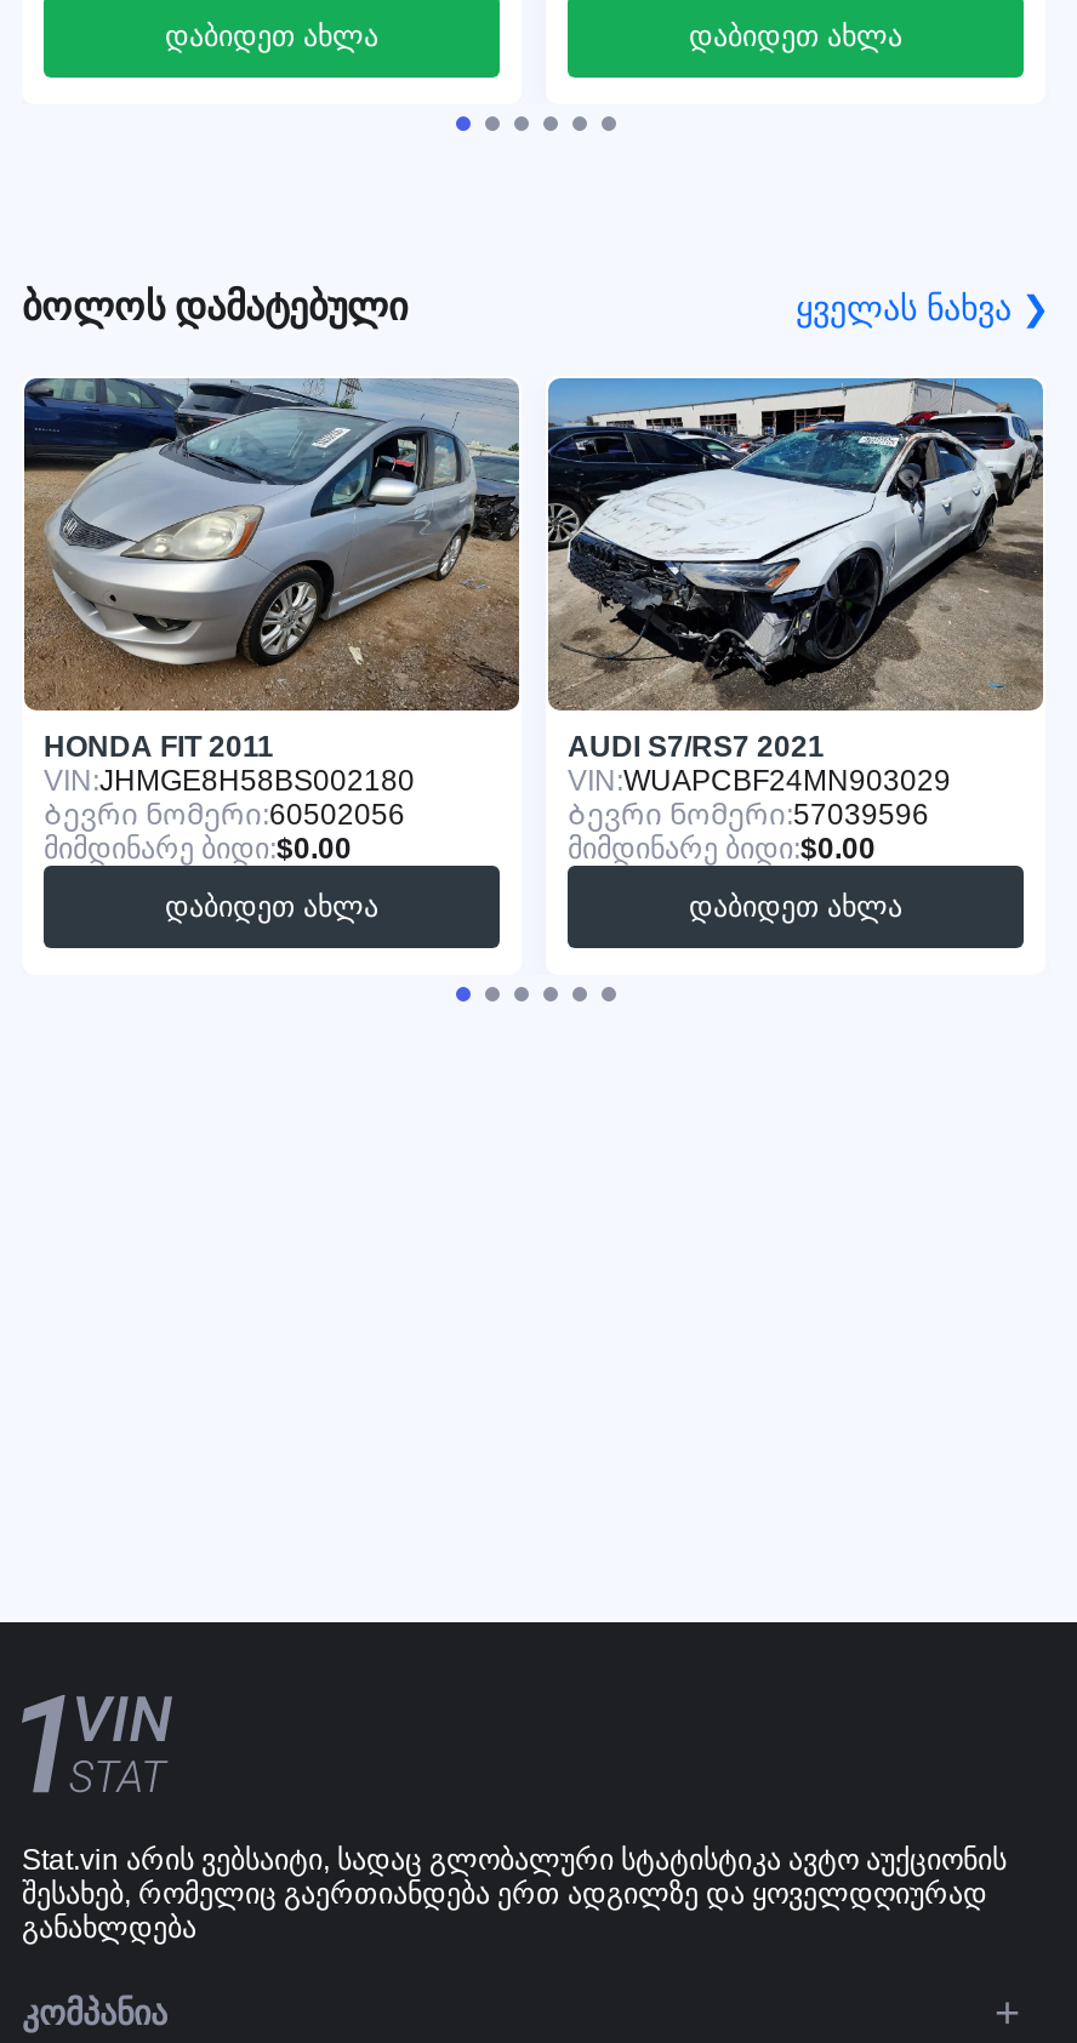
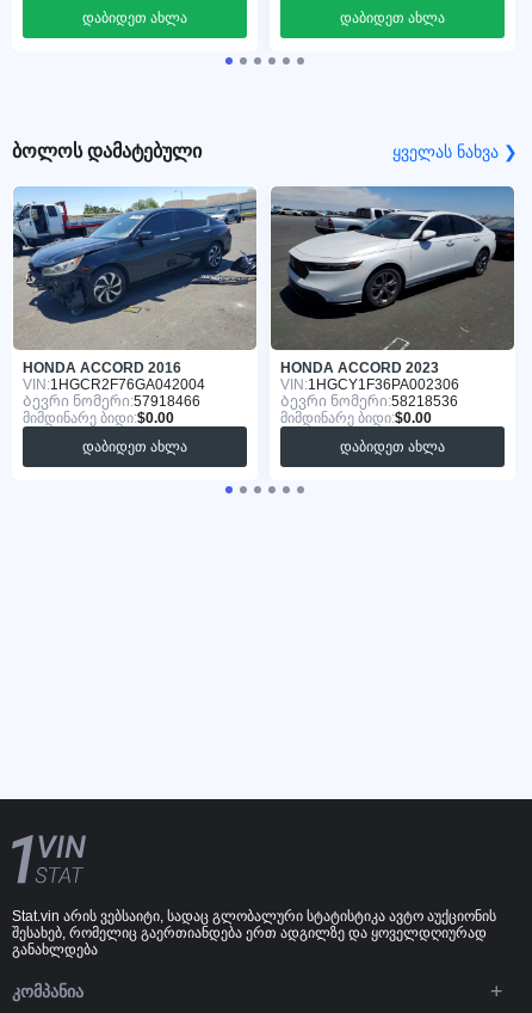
[22,376,522,763] [image] | HONDA FIT 2011 -> [12,186,258,376] [image] | HONDA ACCORD 2016
[548,378,1043,831] [image] | AUDI S7/RS7 2021 | VIN: WUAPCBF24MN903029 | Ბევრი ნომერი:57039596 -> [271,186,514,410] [image] | HONDA ACCORD 2023 | VIN: 1HGCY1F36PA002306 | Ბევრი ნომერი:58218536
[44,763,415,797] VIN: JHMGE8H58BS002180 -> [23,376,205,393] VIN: 1HGCR2F76GA042004
[44,797,405,831] Ბევრი ნომერი:60502056 -> [23,393,200,410] Ბევრი ნომერი:57918466

